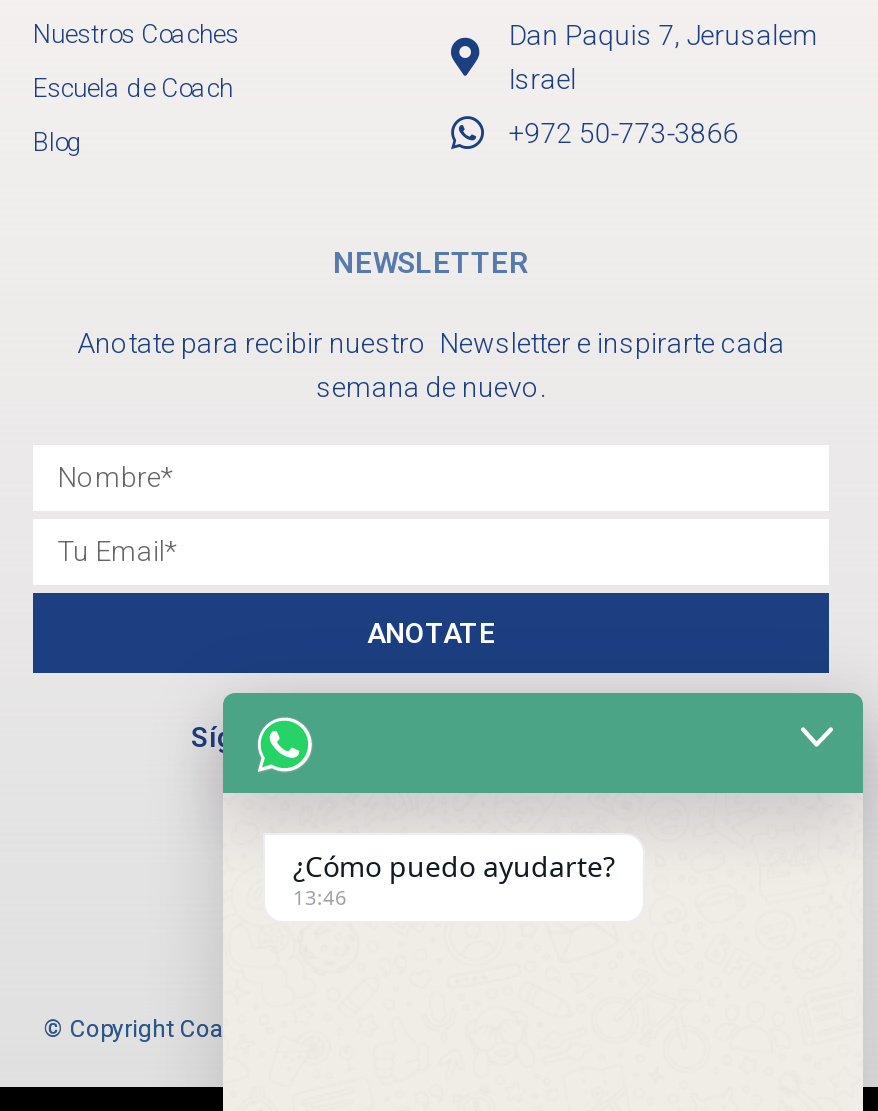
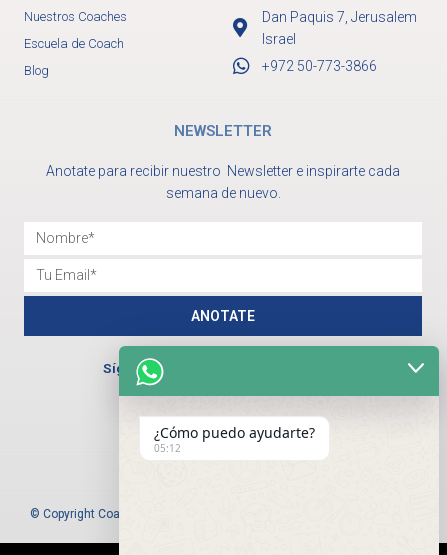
[293,883,347,911] 13:46 -> [154,441,181,455] 05:12

